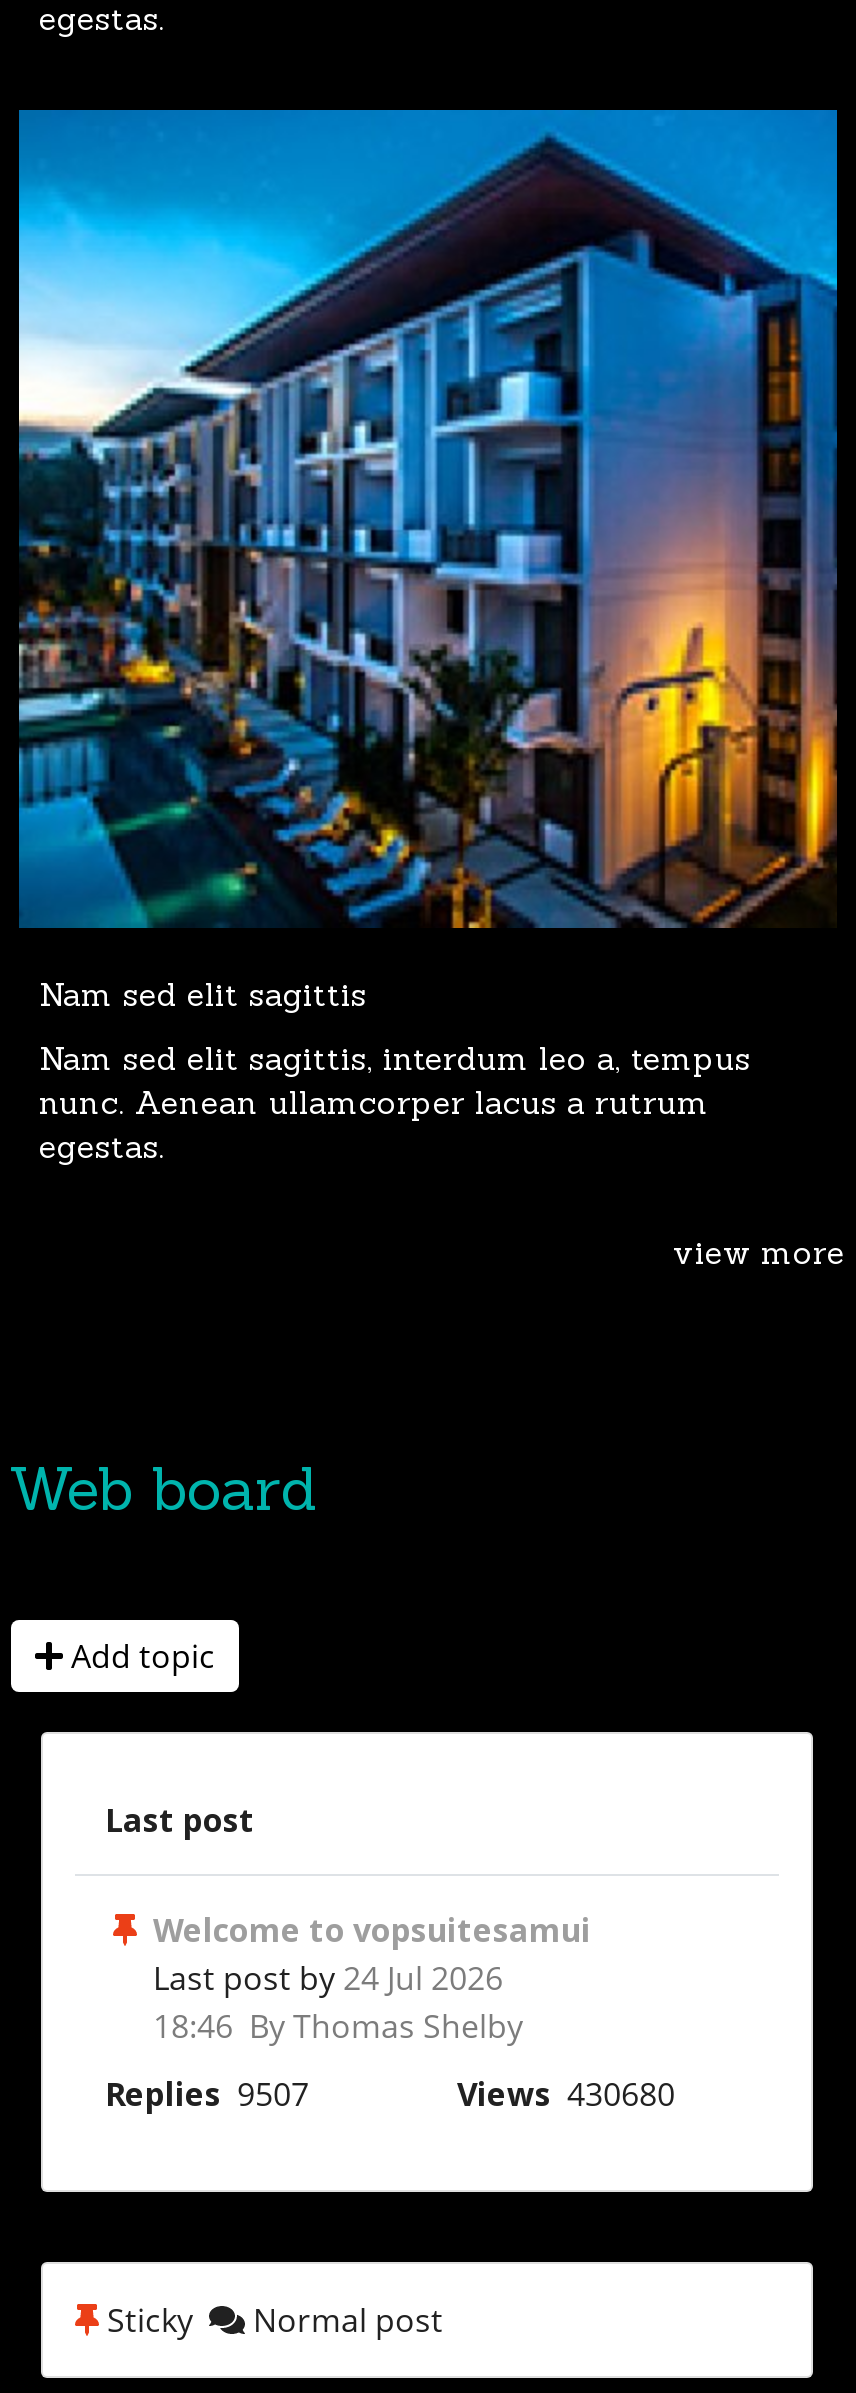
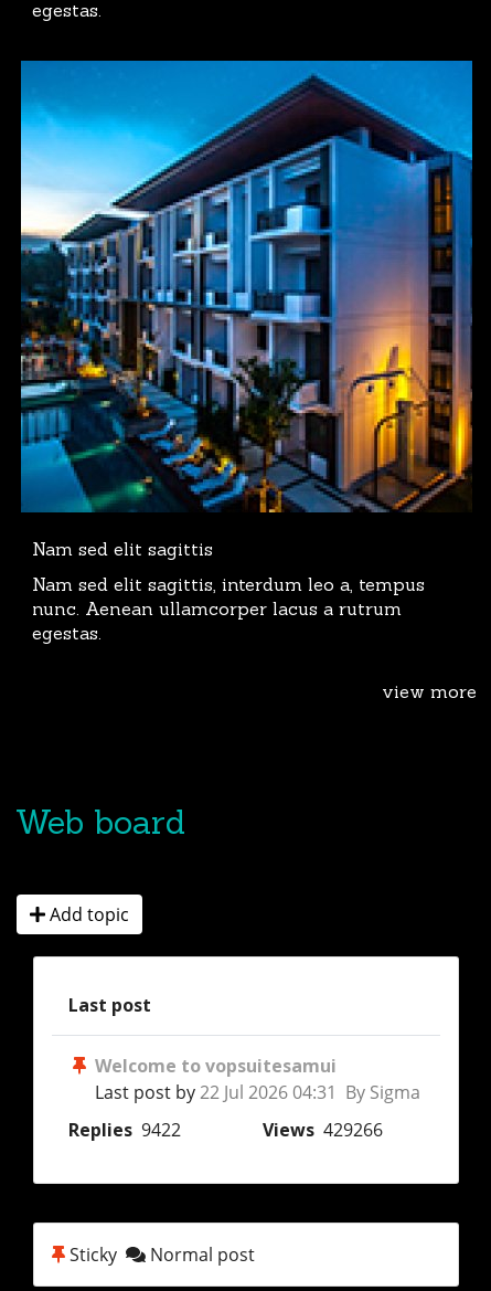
[153,1957,523,2049] Last post by 24 Jul 2026 | 18:46 By Thomas Shelby -> [95,1081,420,1105] Last post by 22 Jul 2026 04:31 By Sigma
[105,2073,675,2117] Replies 9507 | Views 430680 -> [68,1118,383,1142] Replies 9422 | Views 429266

